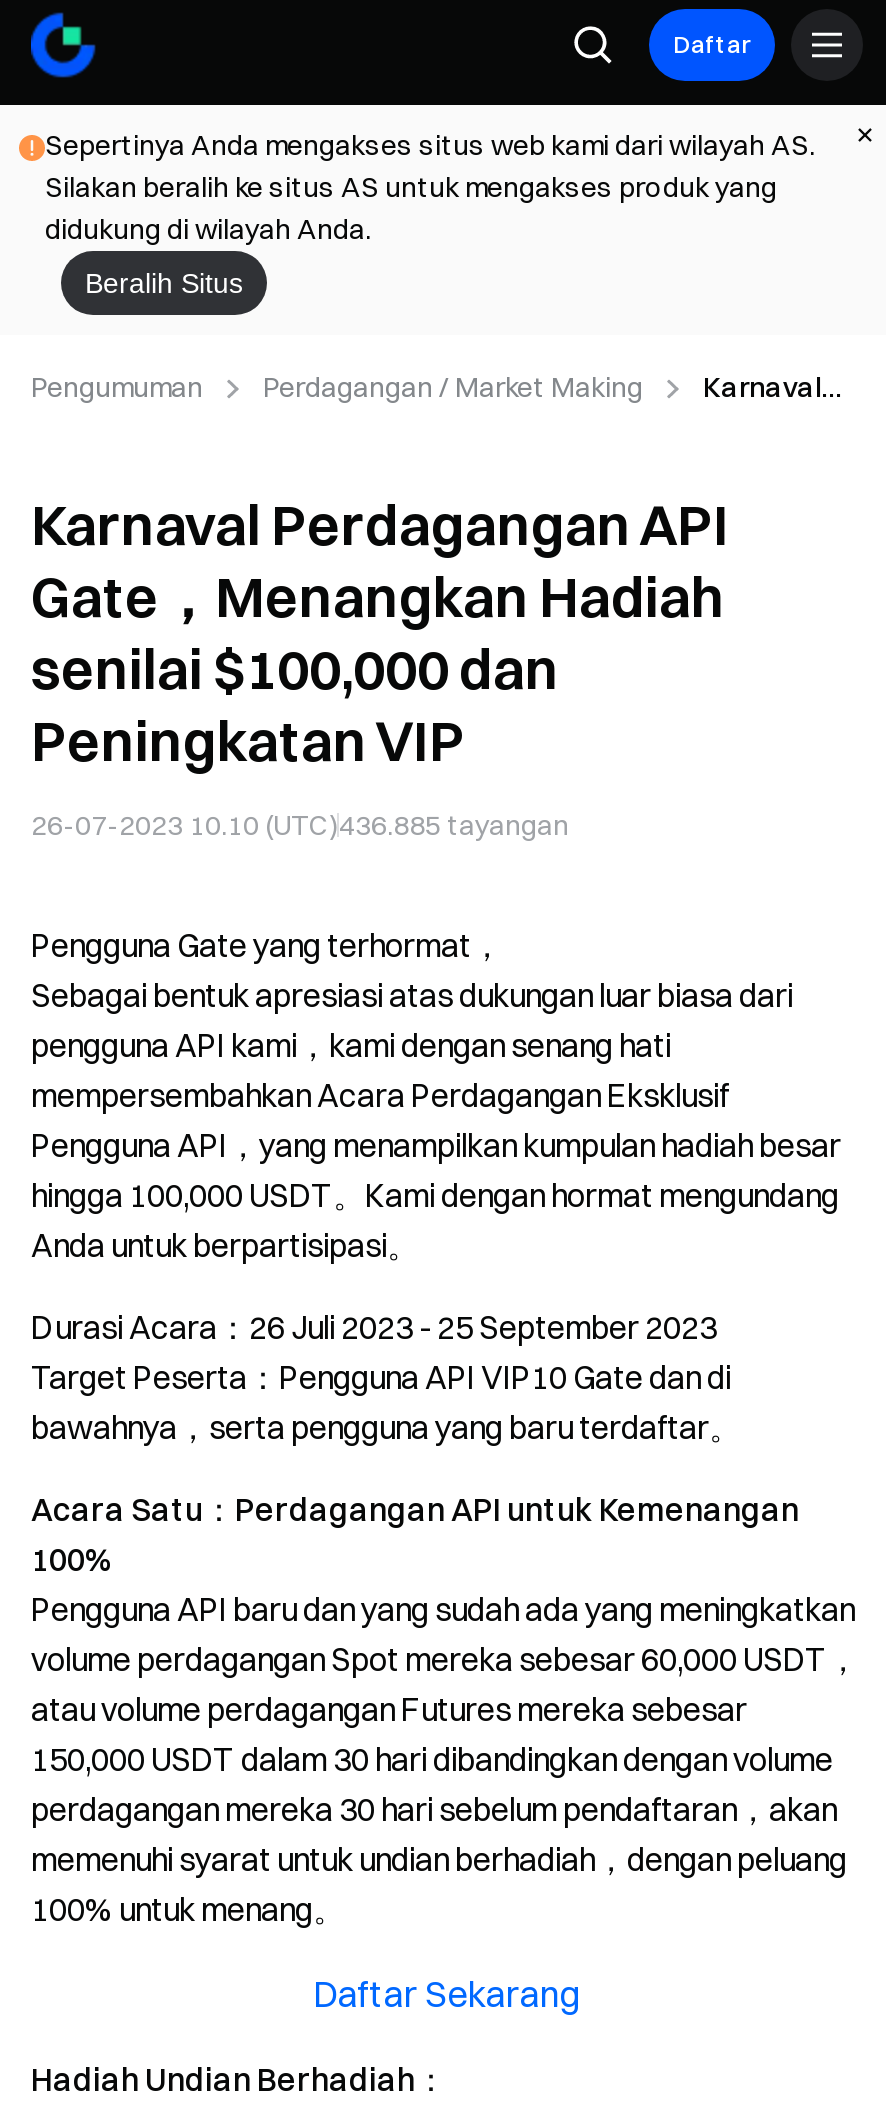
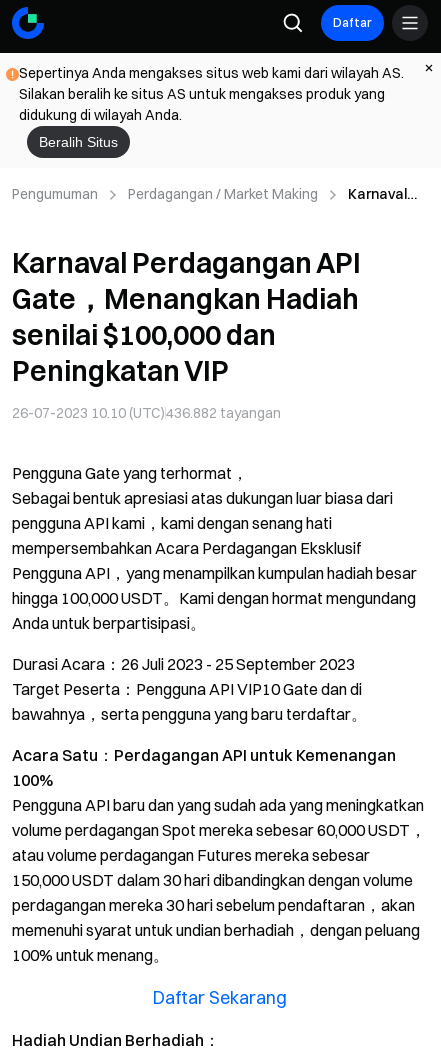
[31,807,569,843] 26-07-2023 10.10 (UTC)436.885 tayangan -> [12,404,281,422] 26-07-2023 10.10 (UTC)436.882 tayangan

